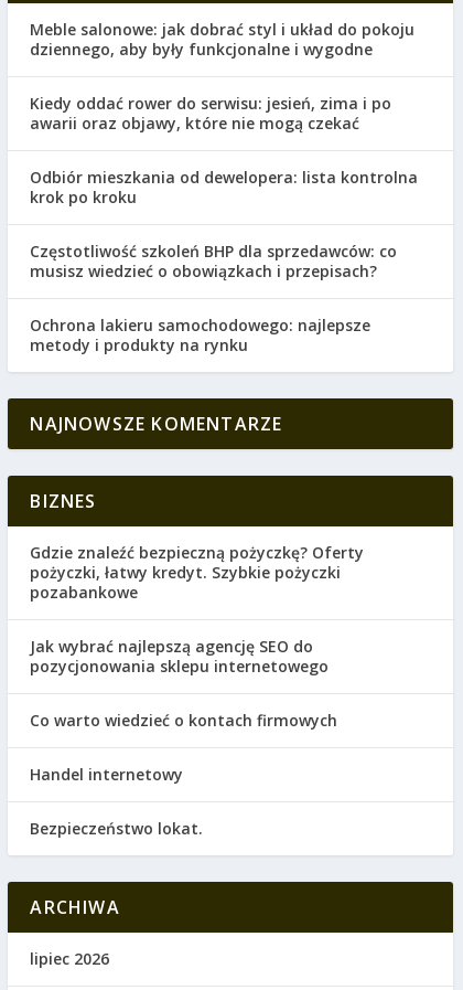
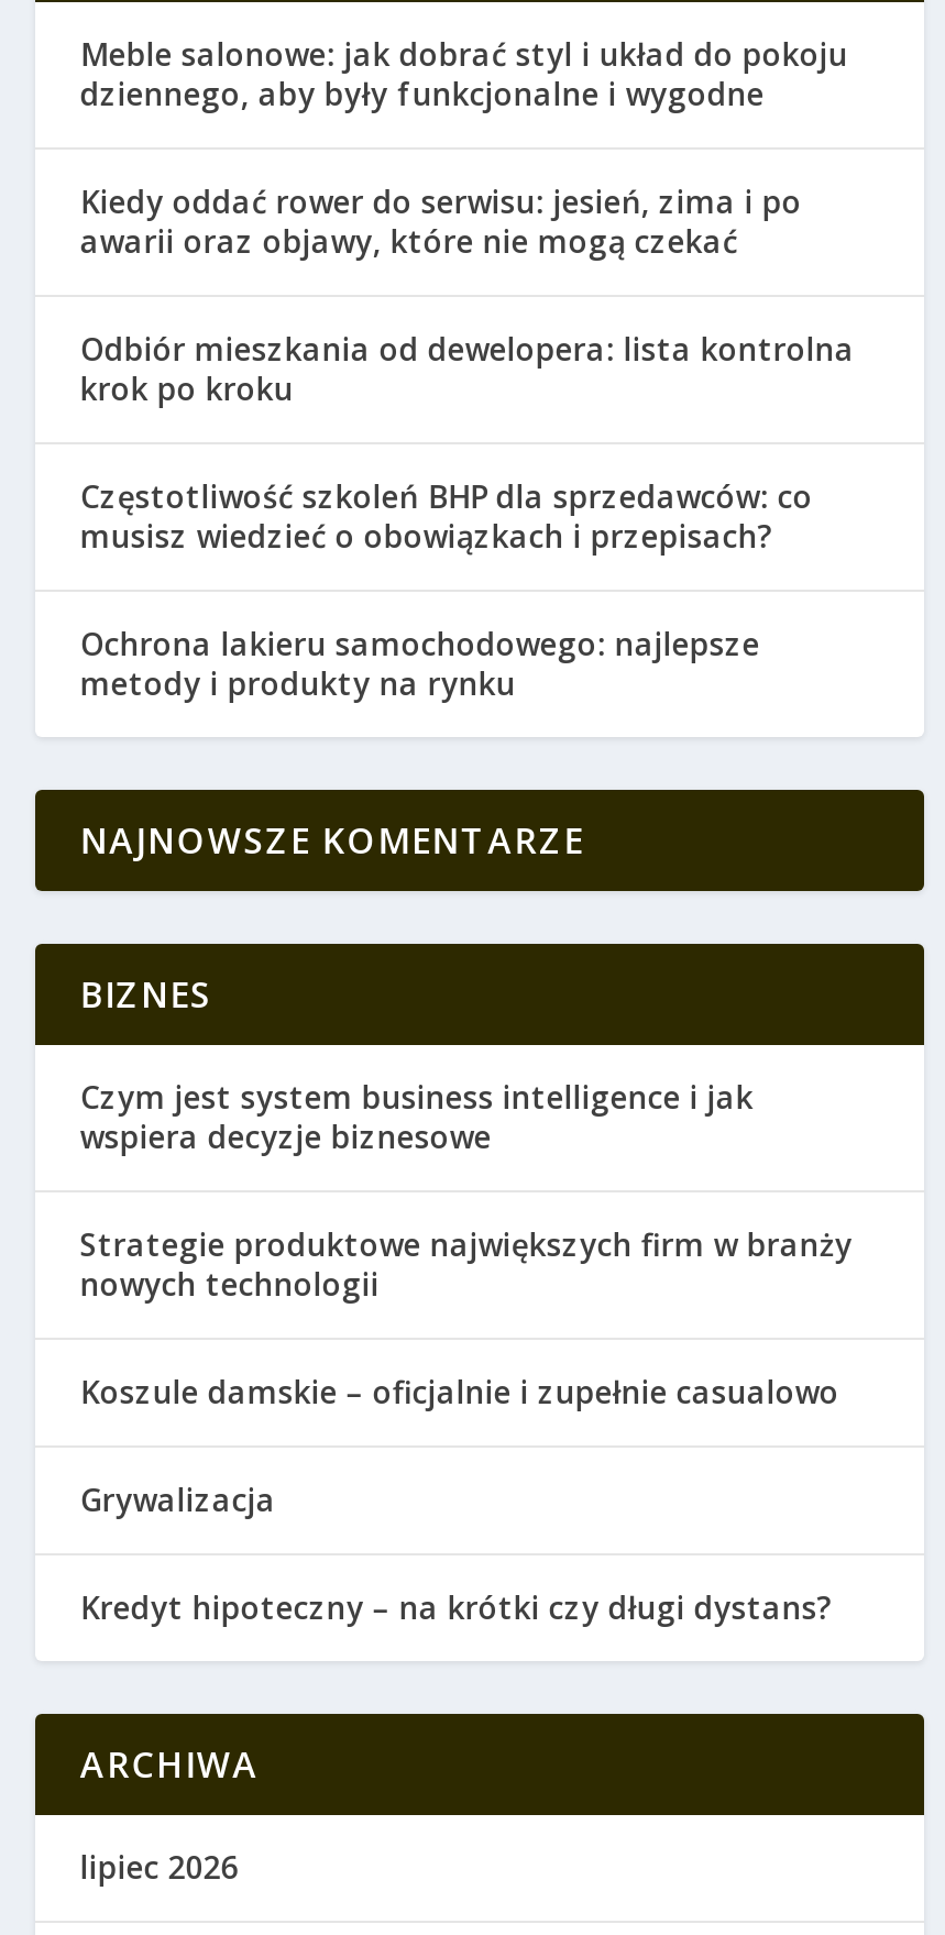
[30,542,364,603] Gdzie znaleźć bezpieczną pożyczkę? Oferty | pożyczki, łatwy kredyt. Szybkie pożyczki | pozabankowe -> [80,1075,753,1157] Czym jest system business intelligence i jak | wspiera decyzje biznesowe
[30,636,329,677] Jak wybrać najlepszą agencję SEO do | pozycjonowania sklepu internetowego -> [80,1223,852,1304] Strategie produktowe największych firm w branży | nowych technologii
[30,710,338,731] Co warto wiedzieć o kontach firmowych -> [80,1370,839,1412] Koszule damskie – oficjalnie i zupełnie casualowo
[30,764,183,785] Handel internetowy -> [80,1478,276,1520] Grywalizacja
[30,818,203,839] Bezpieczeństwo lokat. -> [80,1586,833,1628] Kredyt hipoteczny – na krótki czy długi dystans?

